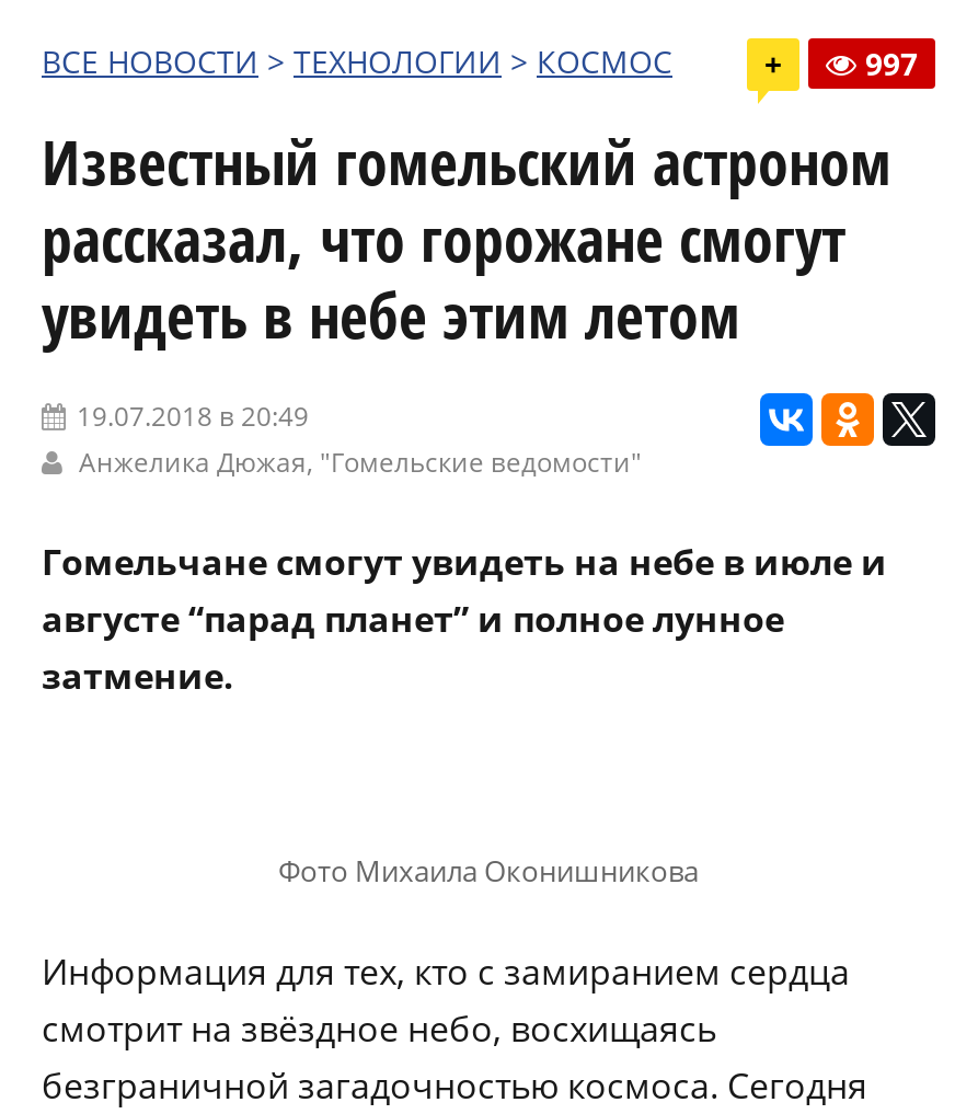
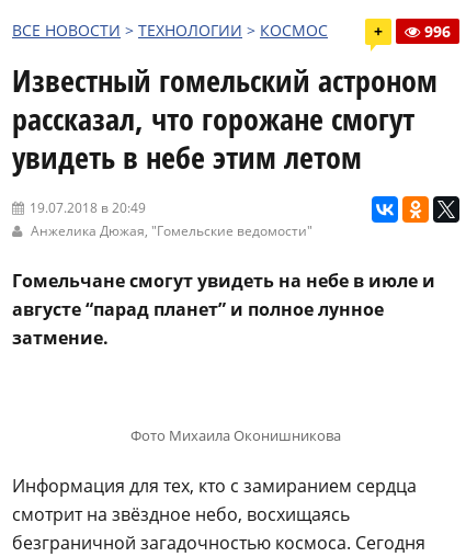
[856,43,918,84] 997 -> [420,21,451,42] 996

